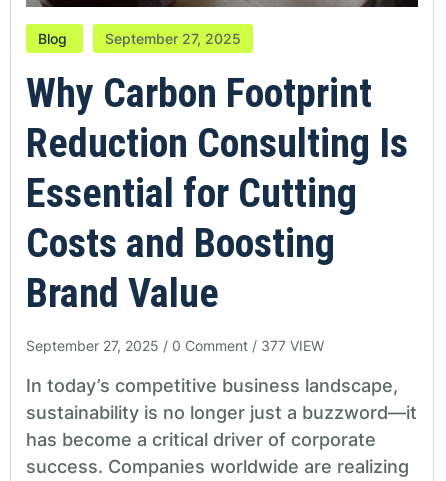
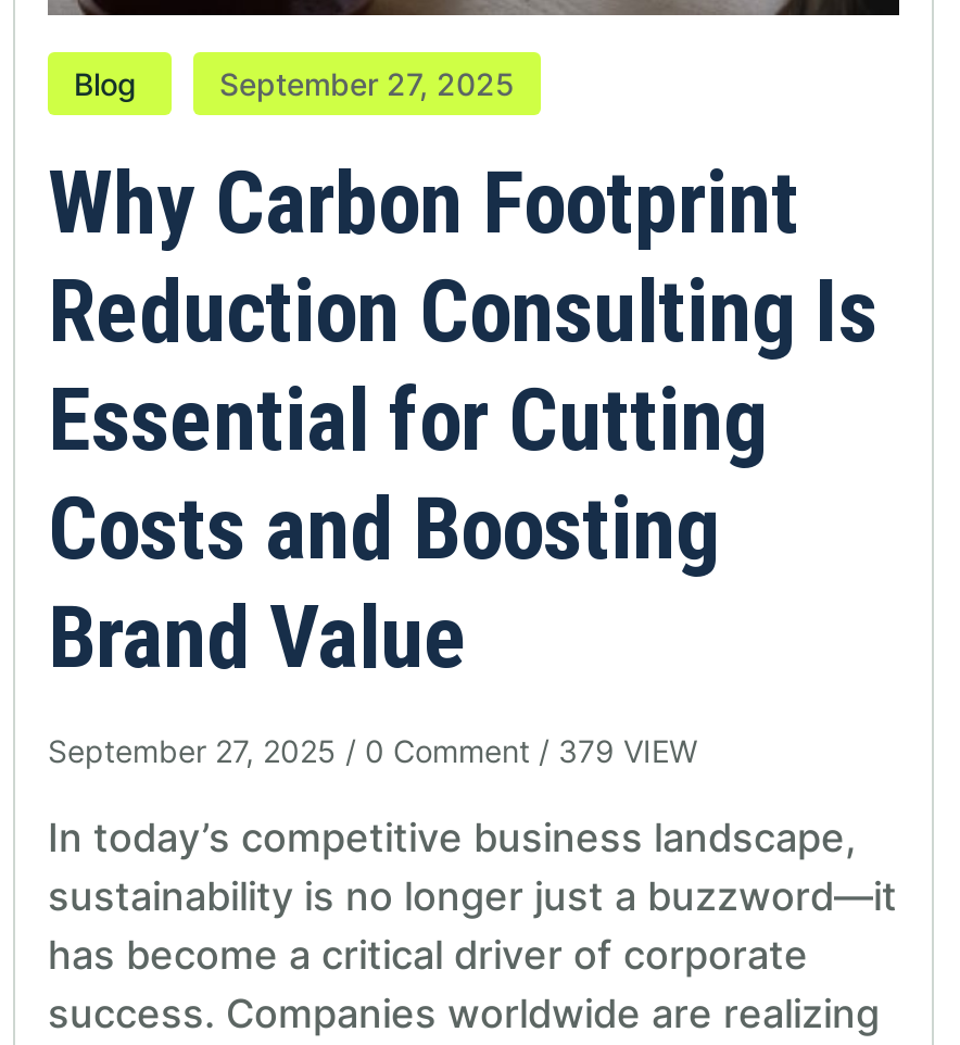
[26,337,324,354] September 27, 2025 / 0 Comment / 377 VIEW -> [48,732,697,769] September 27, 2025 / 0 Comment / 379 VIEW

